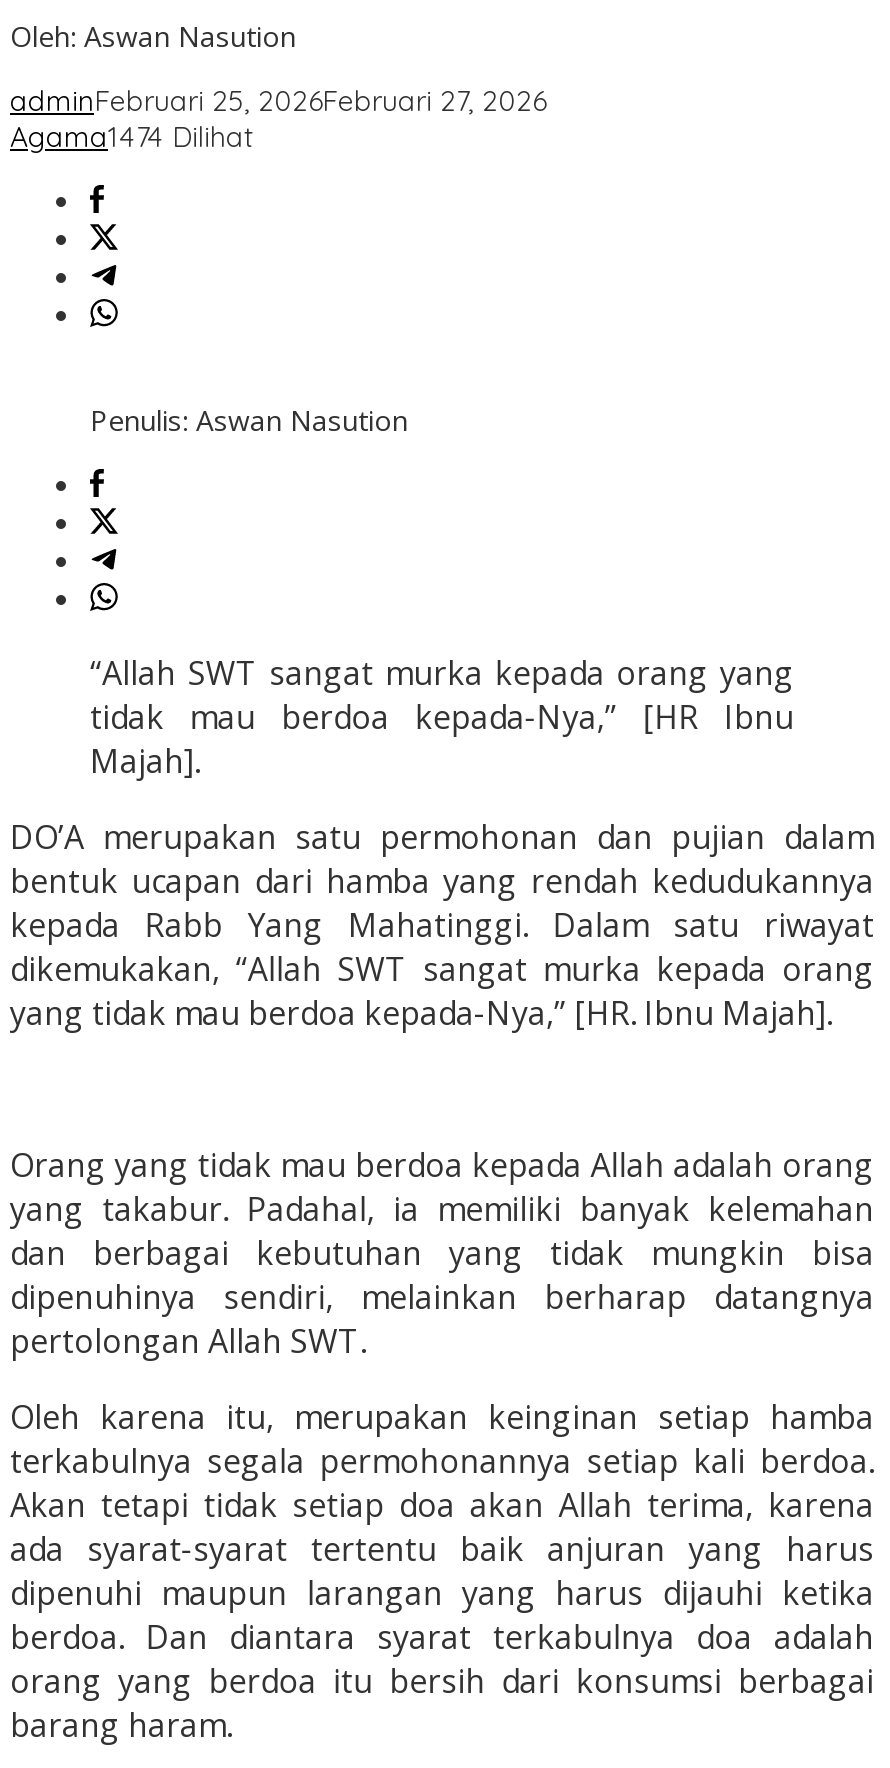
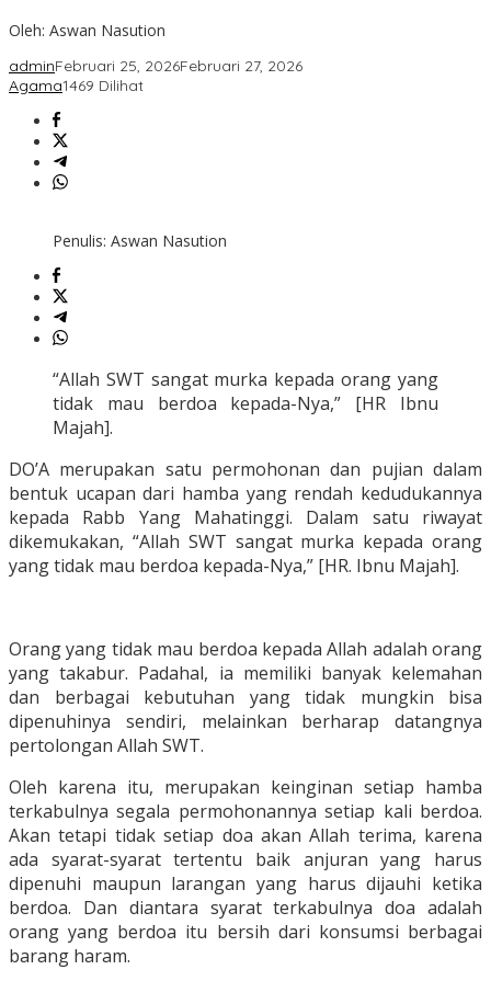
[10,119,254,155] Agama1474 Dilihat -> [9,76,144,95] Agama1469 Dilihat

